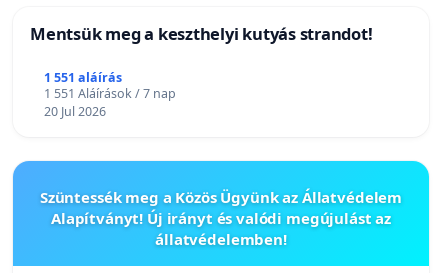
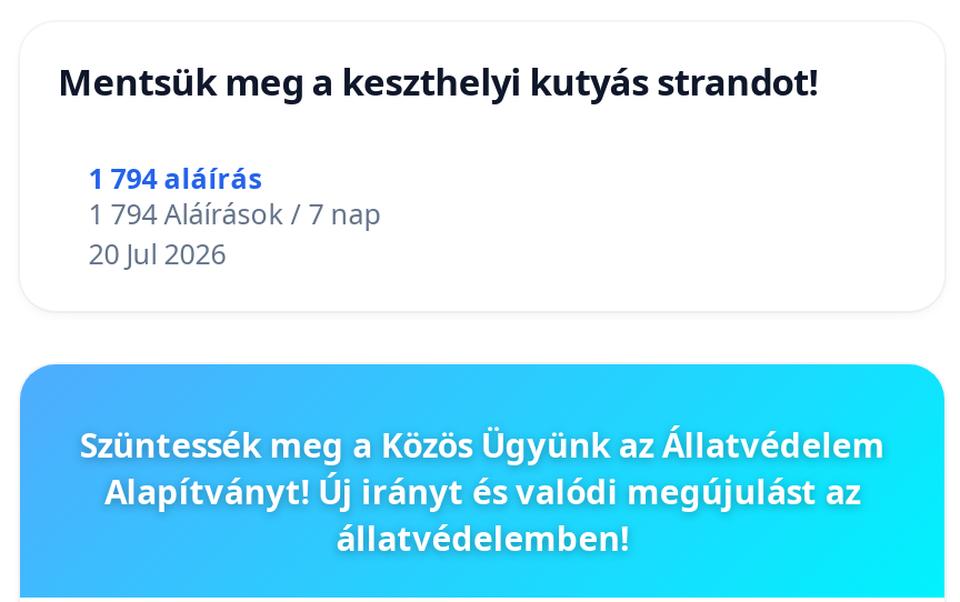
[44,69,122,86] 1 551 aláírás -> [88,161,262,198] 1 794 aláírás
[44,85,176,102] 1 551 Aláírások / 7 nap -> [88,196,382,234] 1 794 Aláírások / 7 nap

